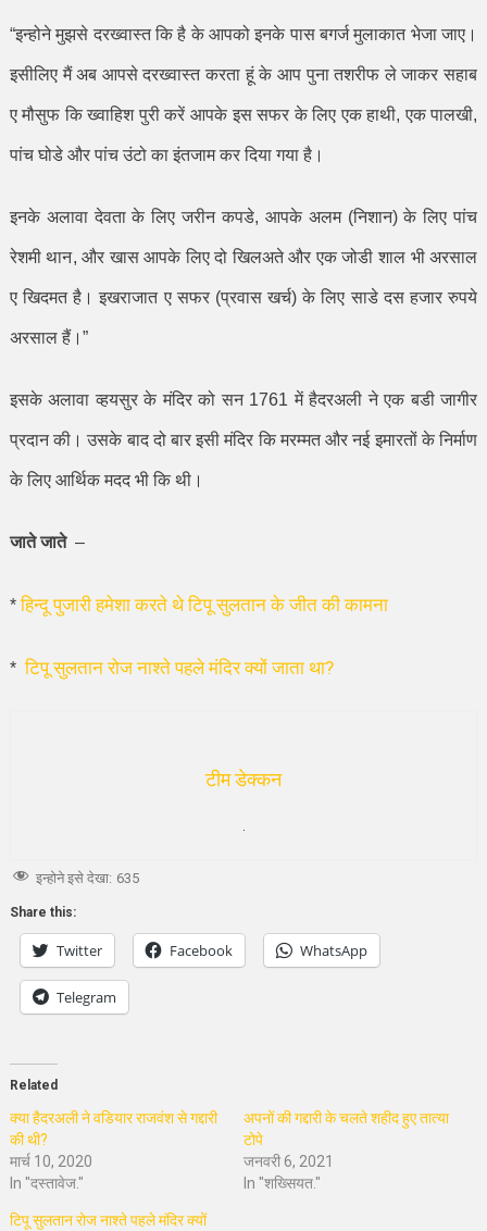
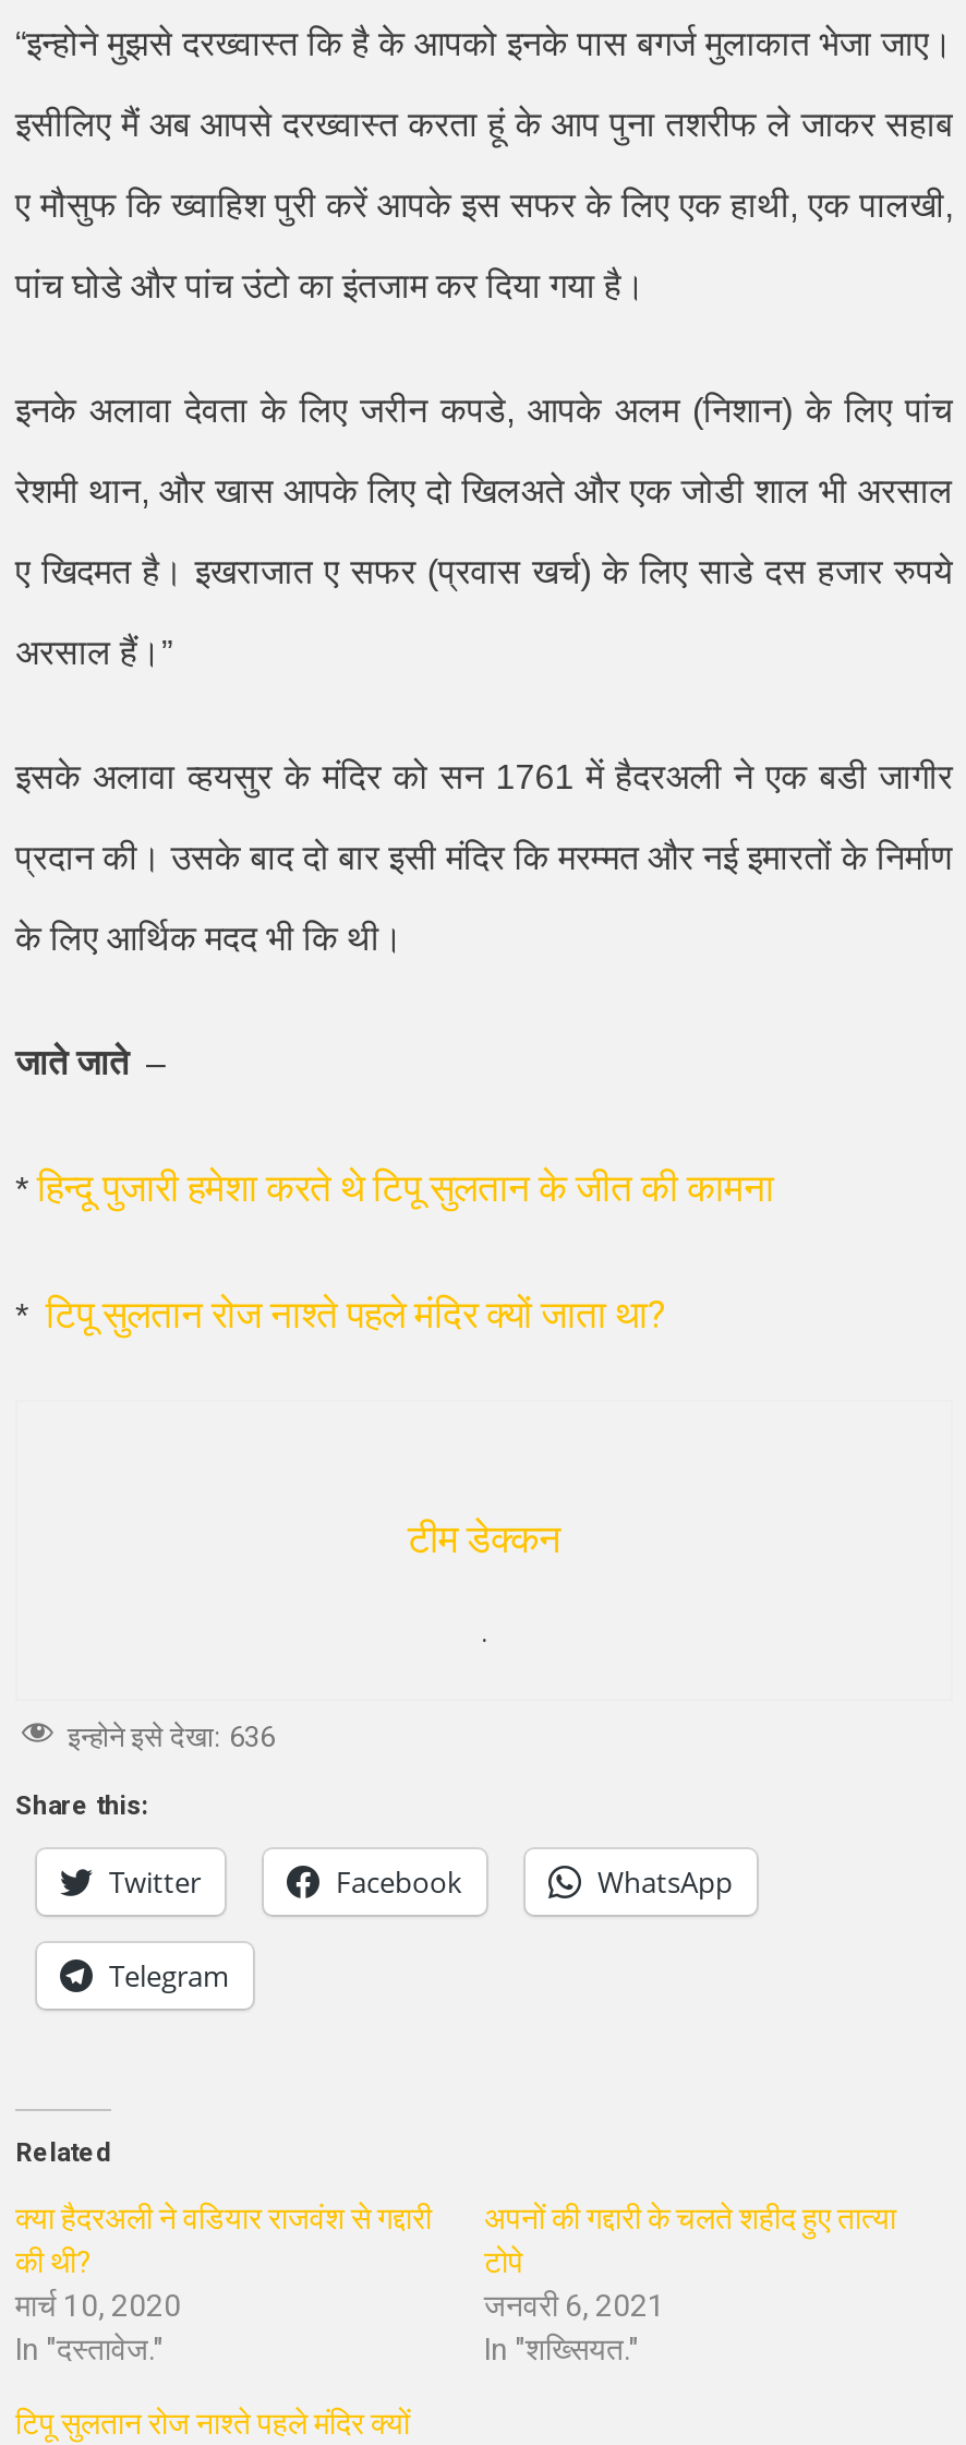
[36,870,139,886] इन्होने इसे देखा: 635 -> [68,1720,275,1752] इन्होने इसे देखा: 636

